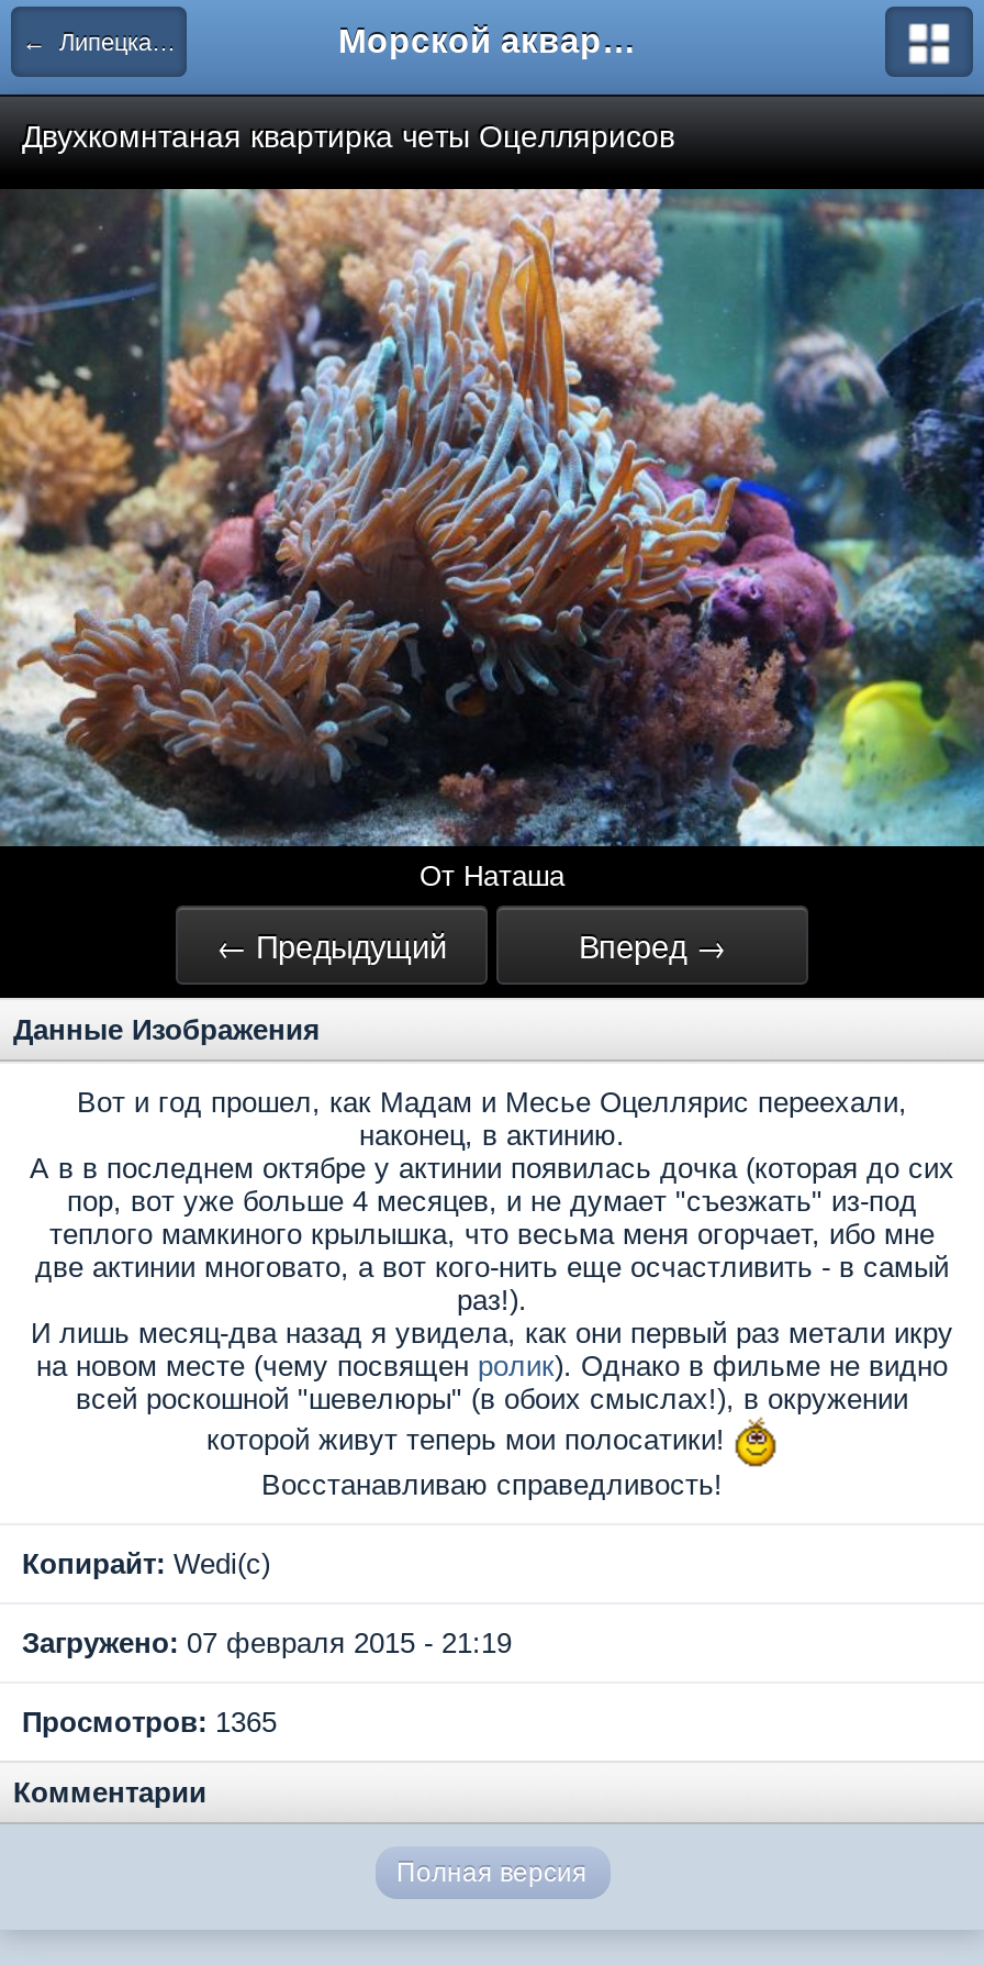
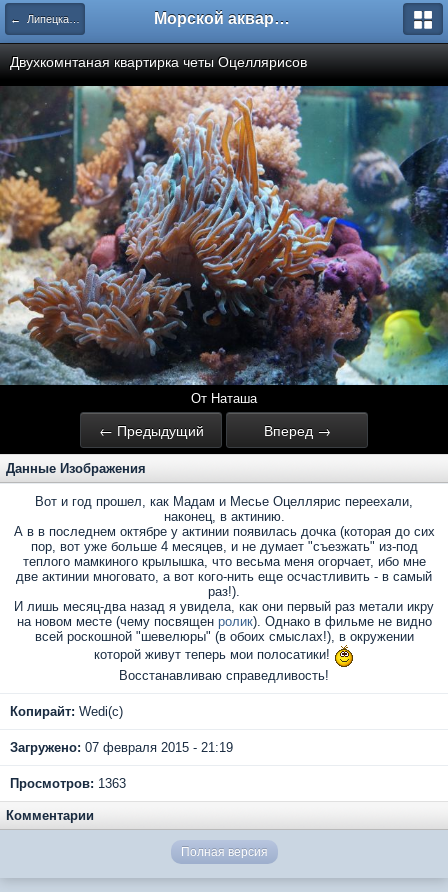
[22,1705,277,1738] Просмотров: 1365 -> [10,776,126,791] Просмотров: 1363

